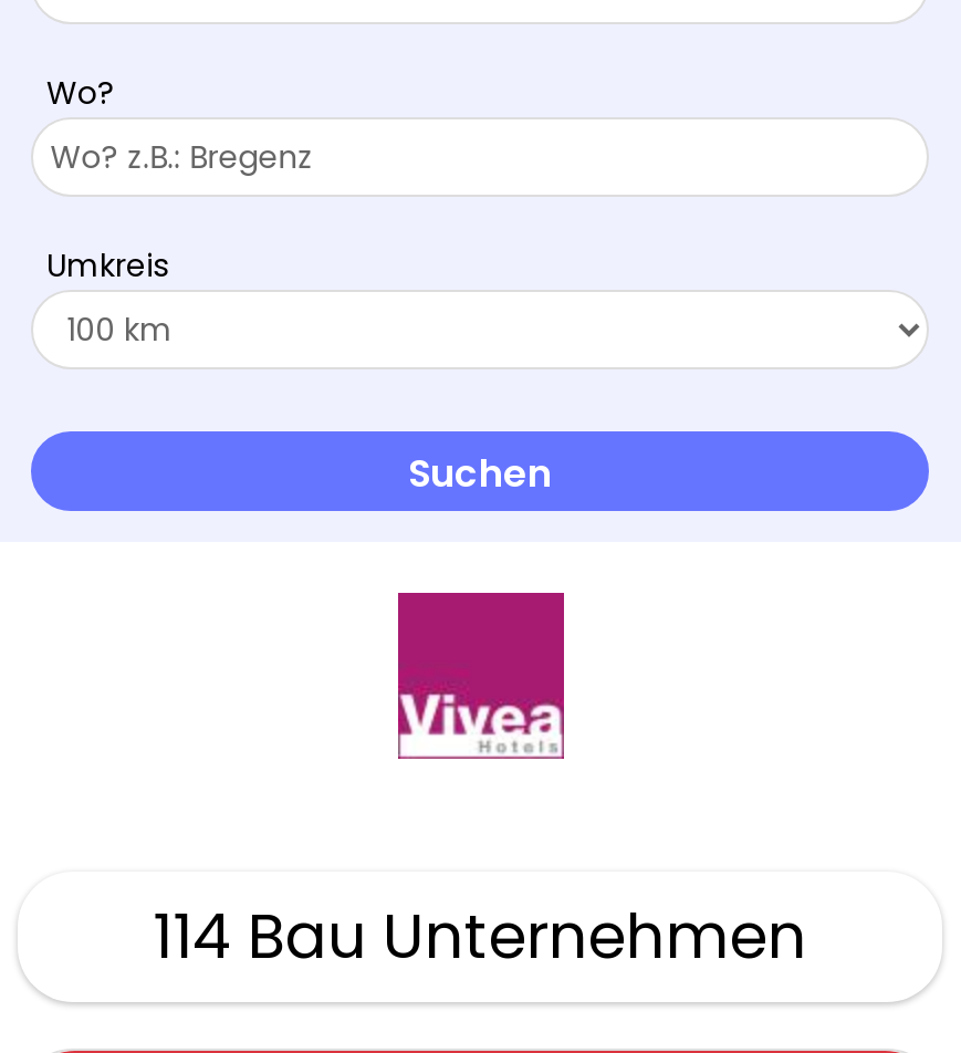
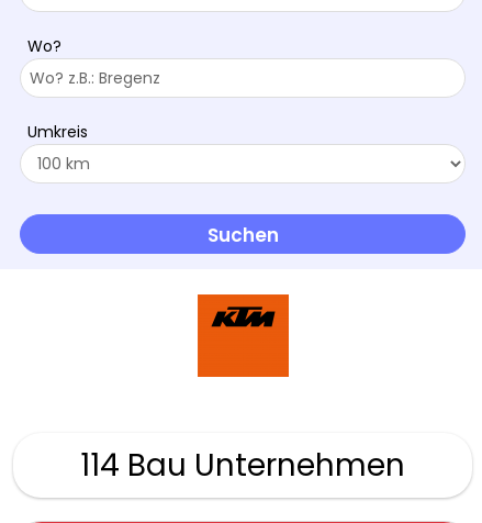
[389,591,573,761] [image] -> [197,293,290,378] [image]

